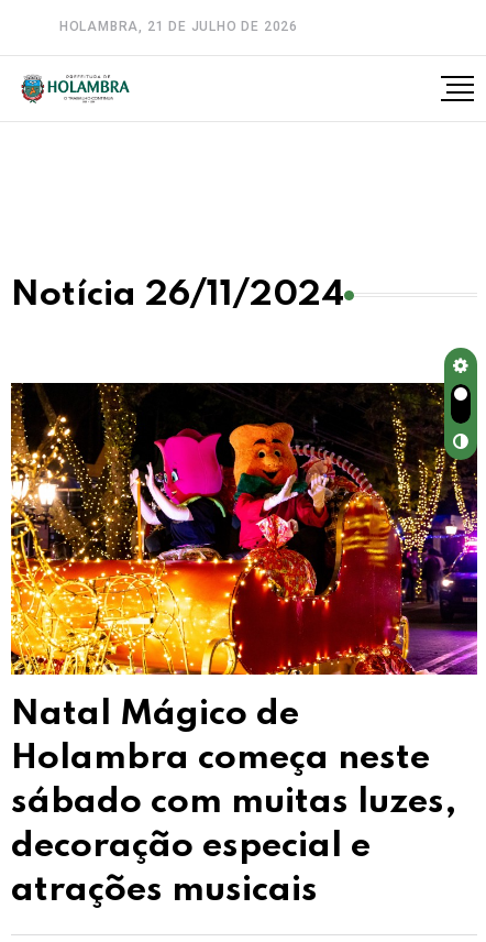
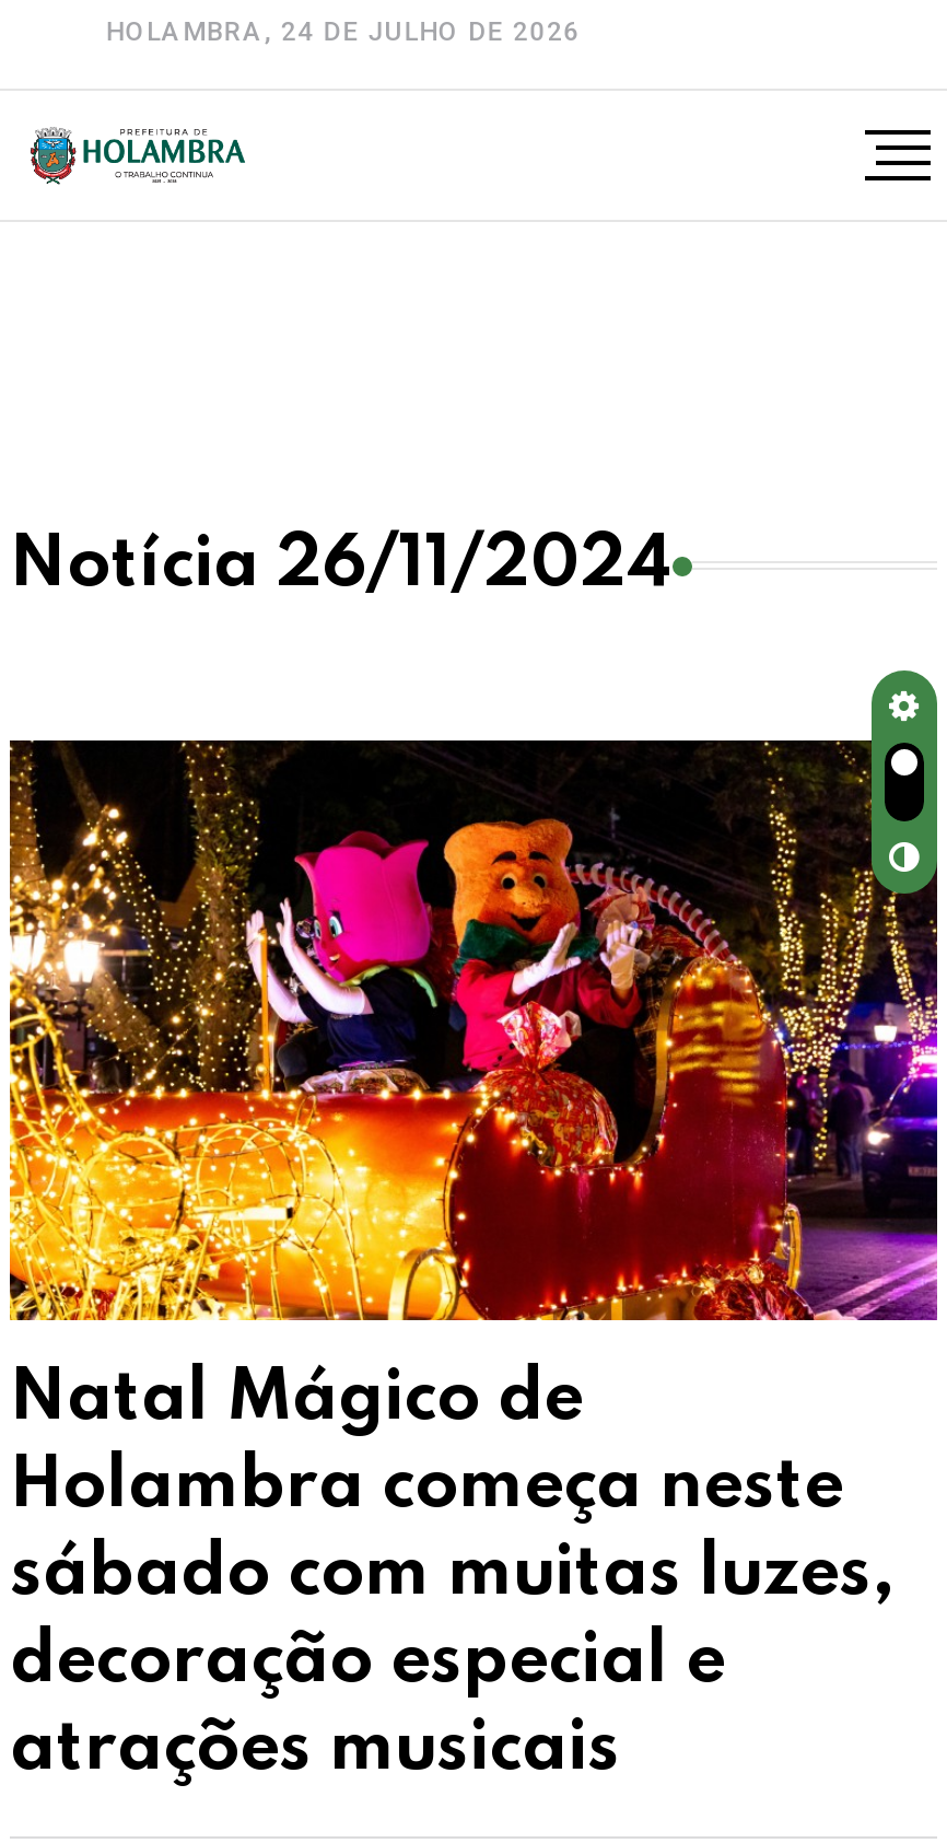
[59,19,298,34] HOLAMBRA, 21 DE JULHO DE 2026 -> [106,16,581,47] HOLAMBRA, 24 DE JULHO DE 2026

